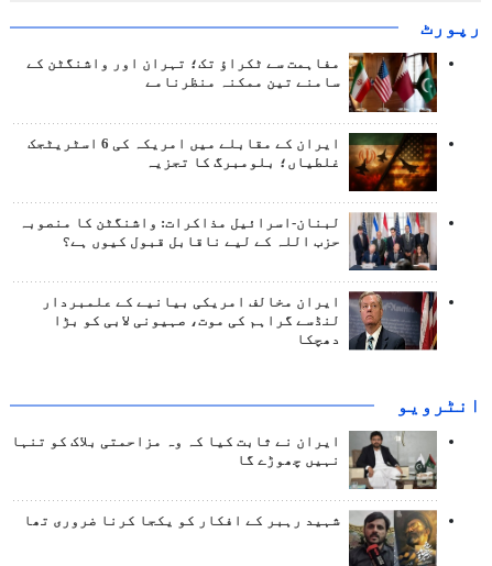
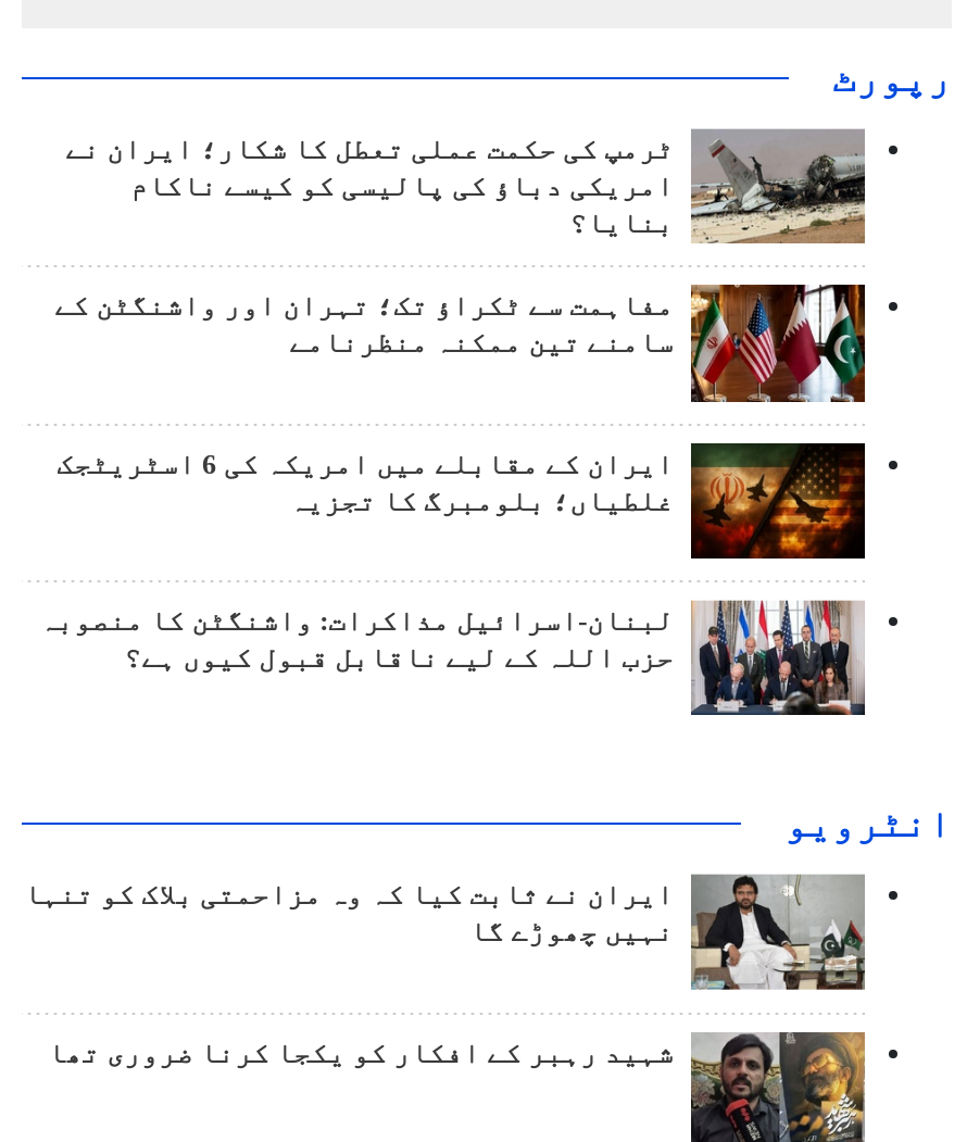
none -> [65,129,867,244] [image] | ٹرمپ کی حکمت عملی تعطل کا شکار؛ ایران نے | امریکی دباؤ کی پالیسی کو کیسے ناکام | بنایا؟
moved [19,46,439,249] -> [39,271,869,673]: [image] | سامنے تین ممکنہ منظرنامے | غلطیاں؛ بلومبرگ کا تجزیہ | لبنان-اسرائیل مذاکرات: واشنگٹن کا منصوبہ | حزب اللہ کے لیے ناقابل قبول کیوں ہے؟
[42,290,438,351] [image] | ایران مخالف امریکی بیانیے کے علمبردار | لنڈسے گراہم کی موت، صہیونی لابی کو بڑا | دھچکا -> none

